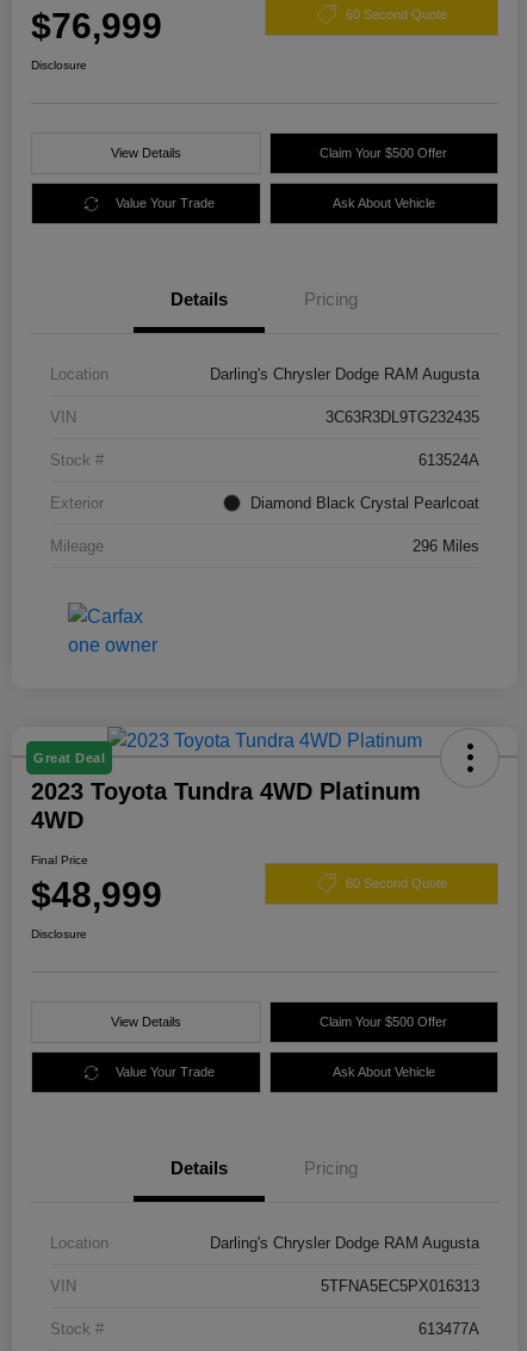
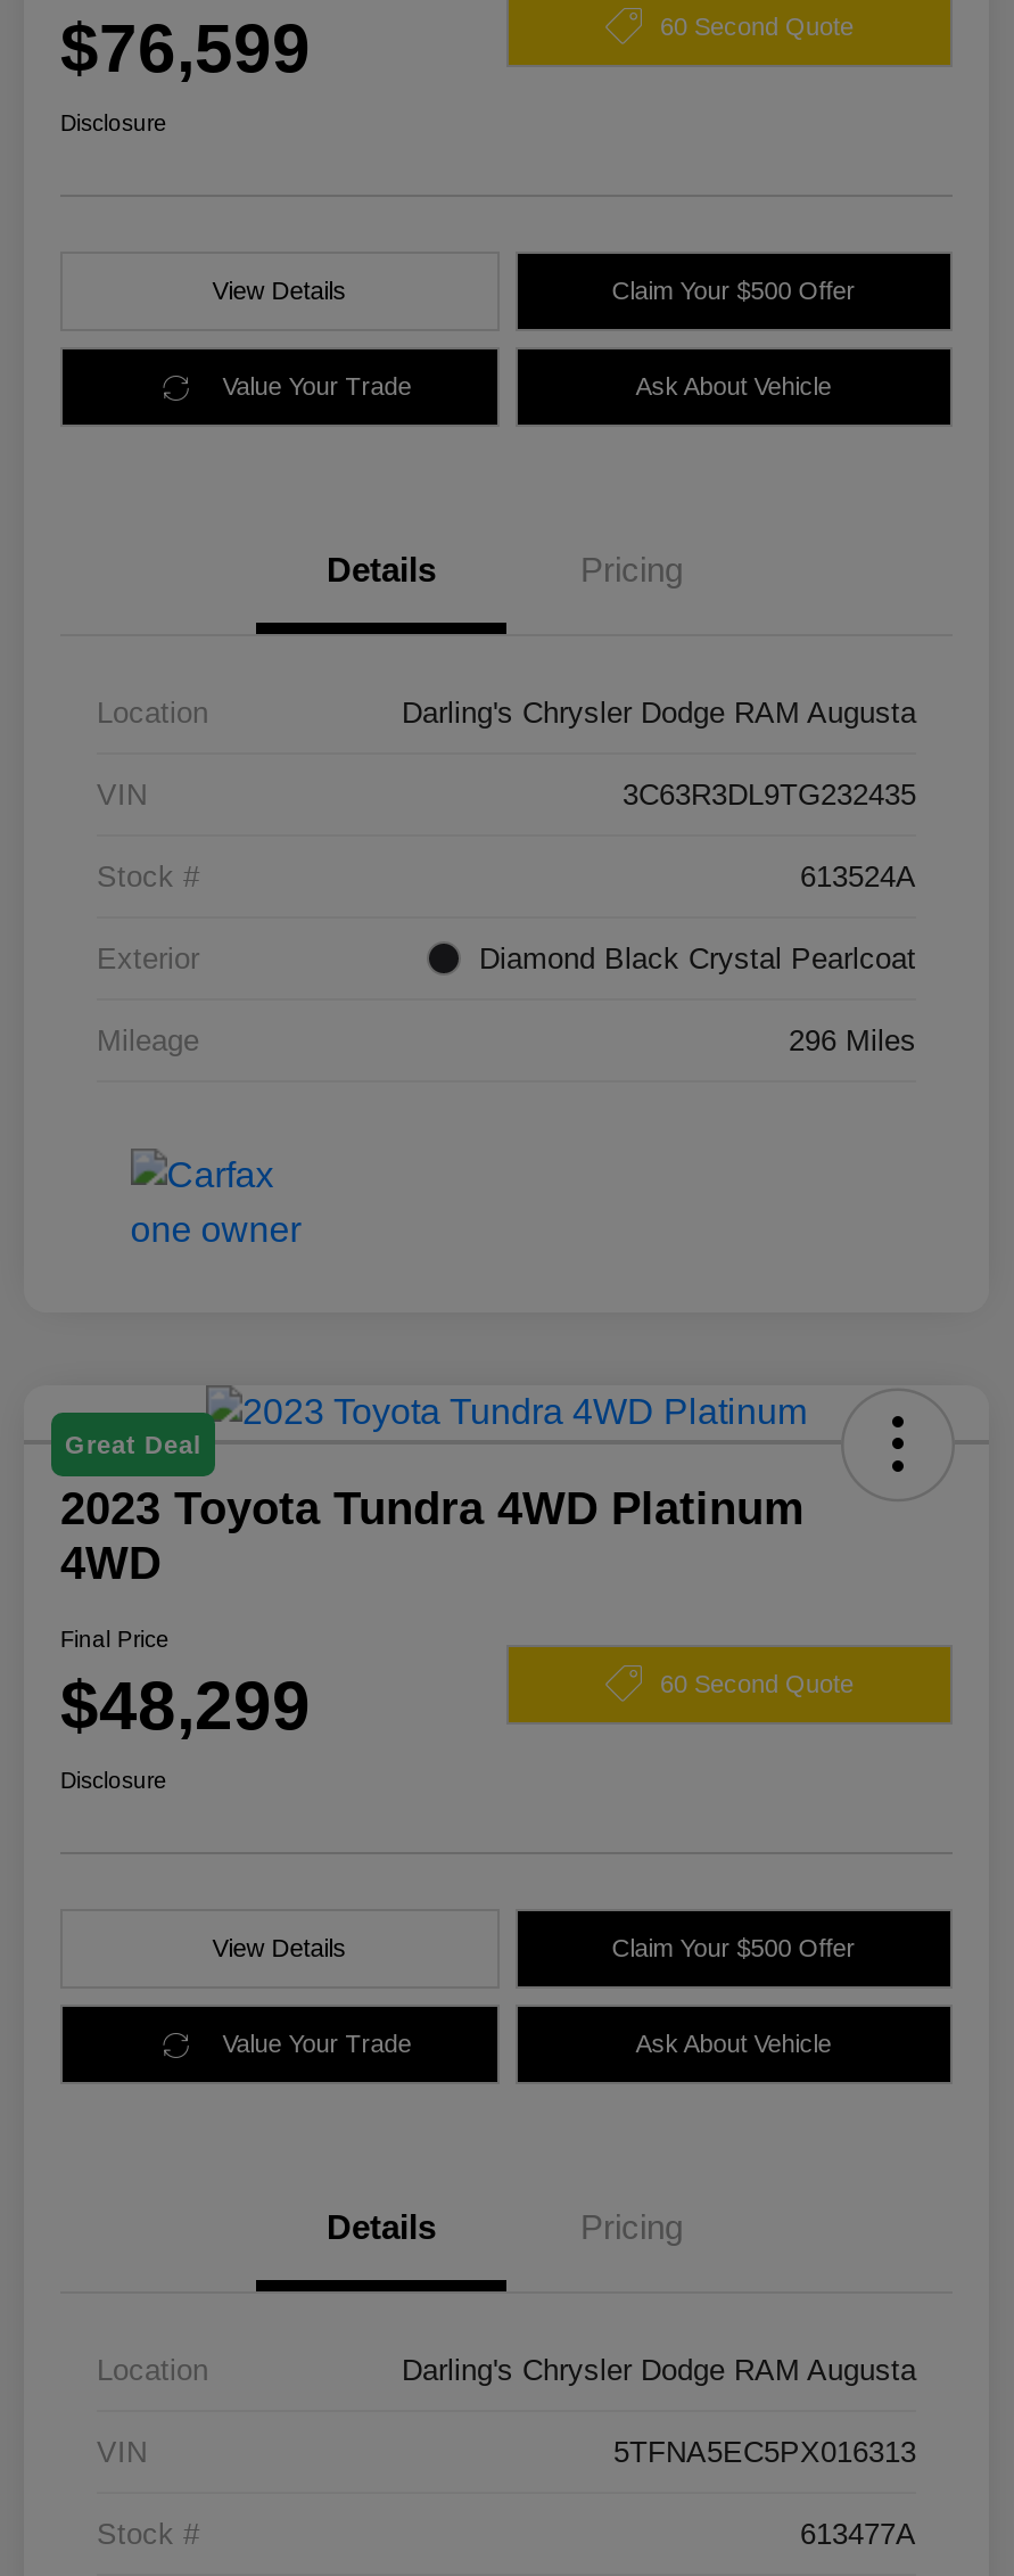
[31,6,162,45] $76,999 -> [60,10,311,85] $76,599
[31,875,162,914] $48,999 -> [60,1668,311,1743] $48,299

